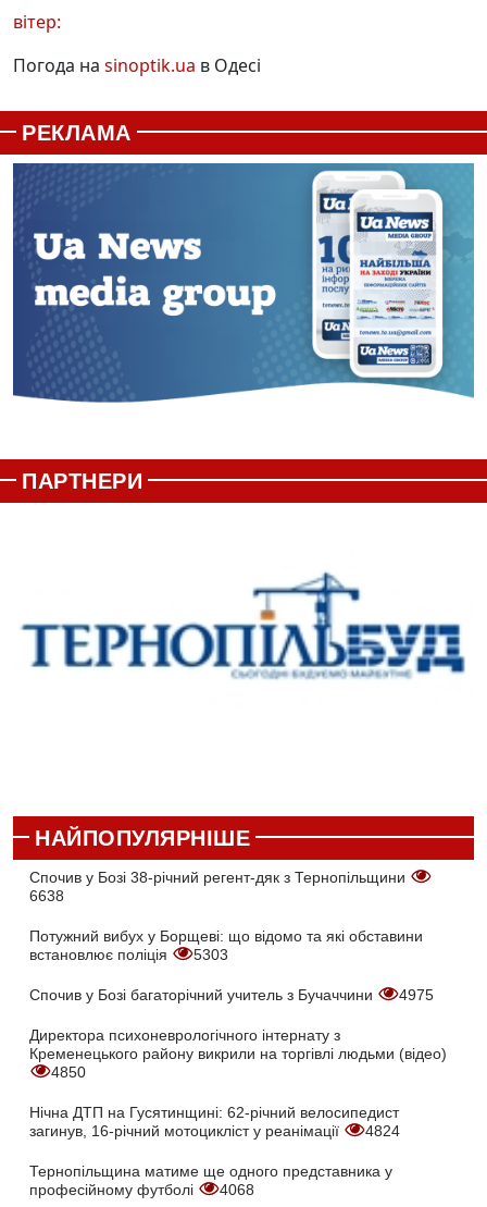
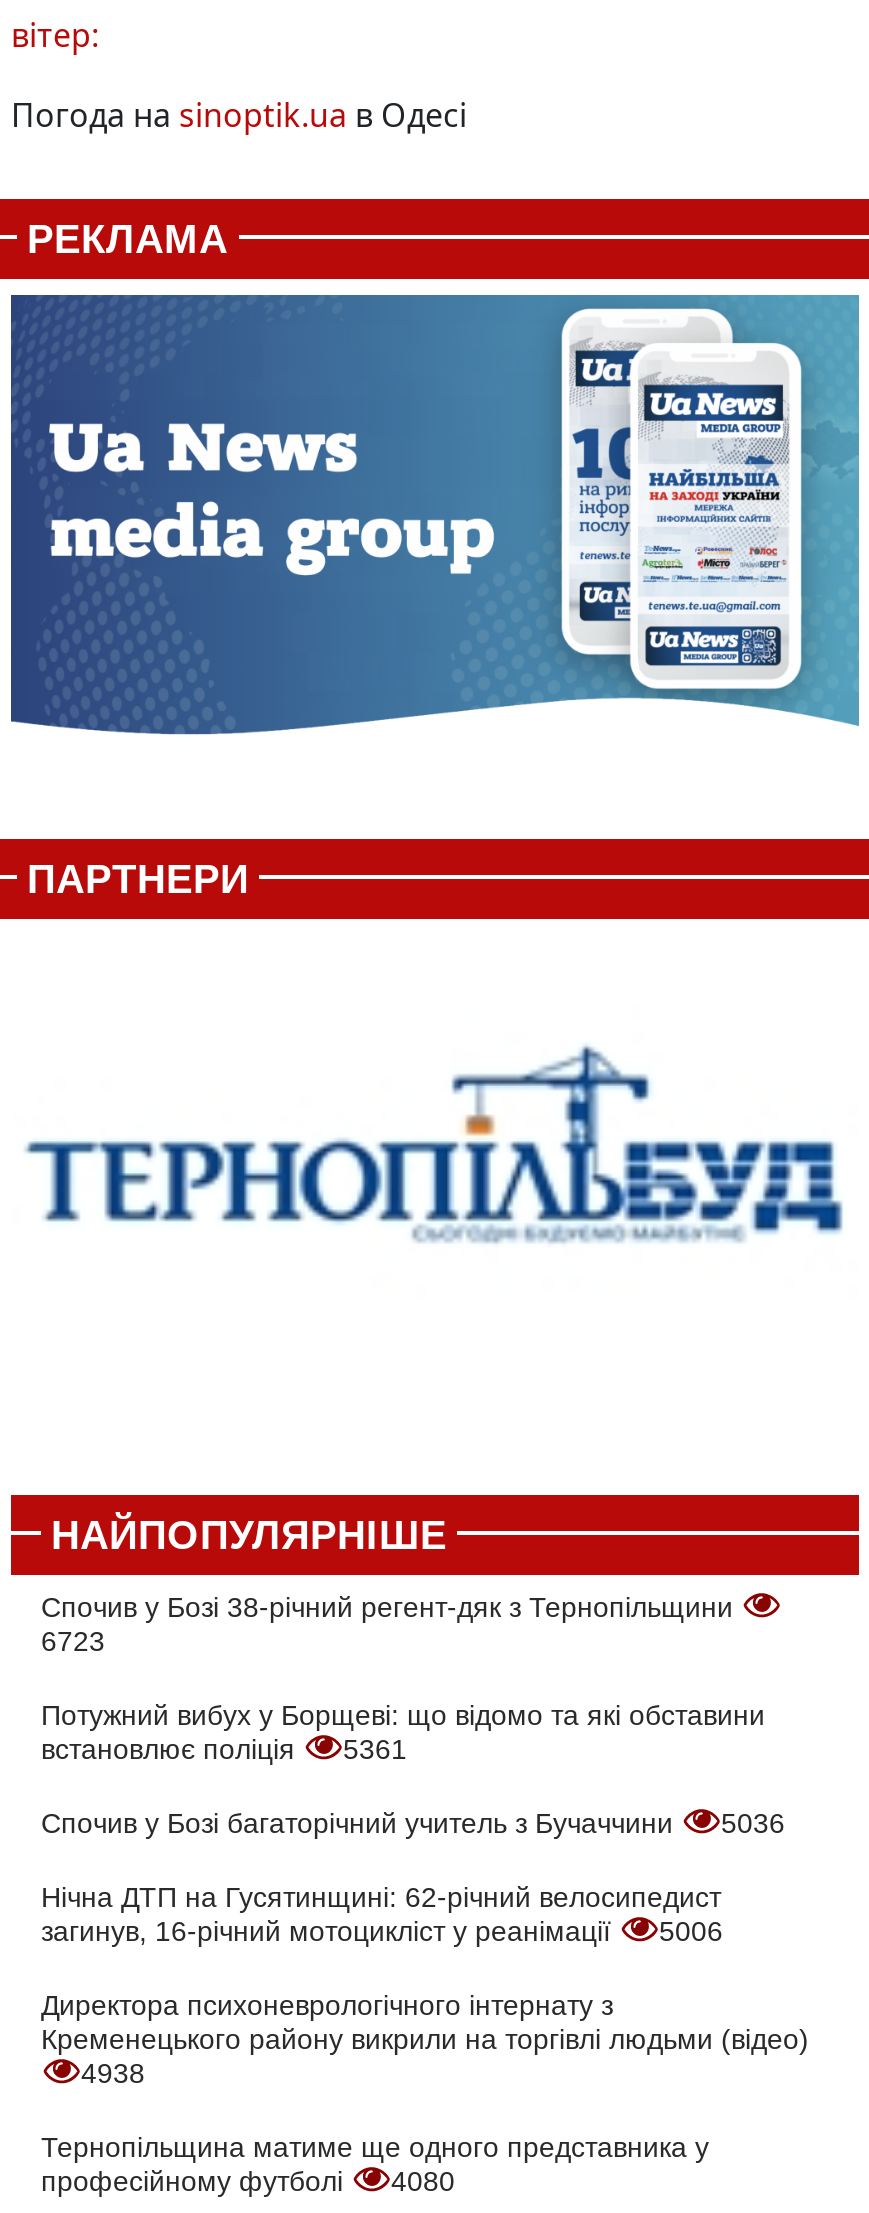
[29,887,64,904] 6638 -> [41,1624,105,1656] 6723
[29,945,228,963] встановлює поліція 5303 -> [41,1732,407,1764] встановлює поліція 5361
[399,986,434,1003] 4975 -> [659,1806,785,1946] 5036 | 5006
moved [29,1026,447,1062] -> [41,1988,809,2054]: Директора психоневрологічного інтернату з | Кременецького району викрили на торгівлі людьми (відео)
[51,1063,400,1139] 4850 | 4824 -> [81,2056,145,2088] 4938
moved [29,1103,399,1139] -> [41,1880,721,1946]: Нічна ДТП на Гусятинщині: 62-річний велосипедист | загинув, 16-річний мотоцикліст у реанімації
[29,1180,254,1198] професійному футболі 4068 -> [41,2164,455,2196] професійному футболі 4080

